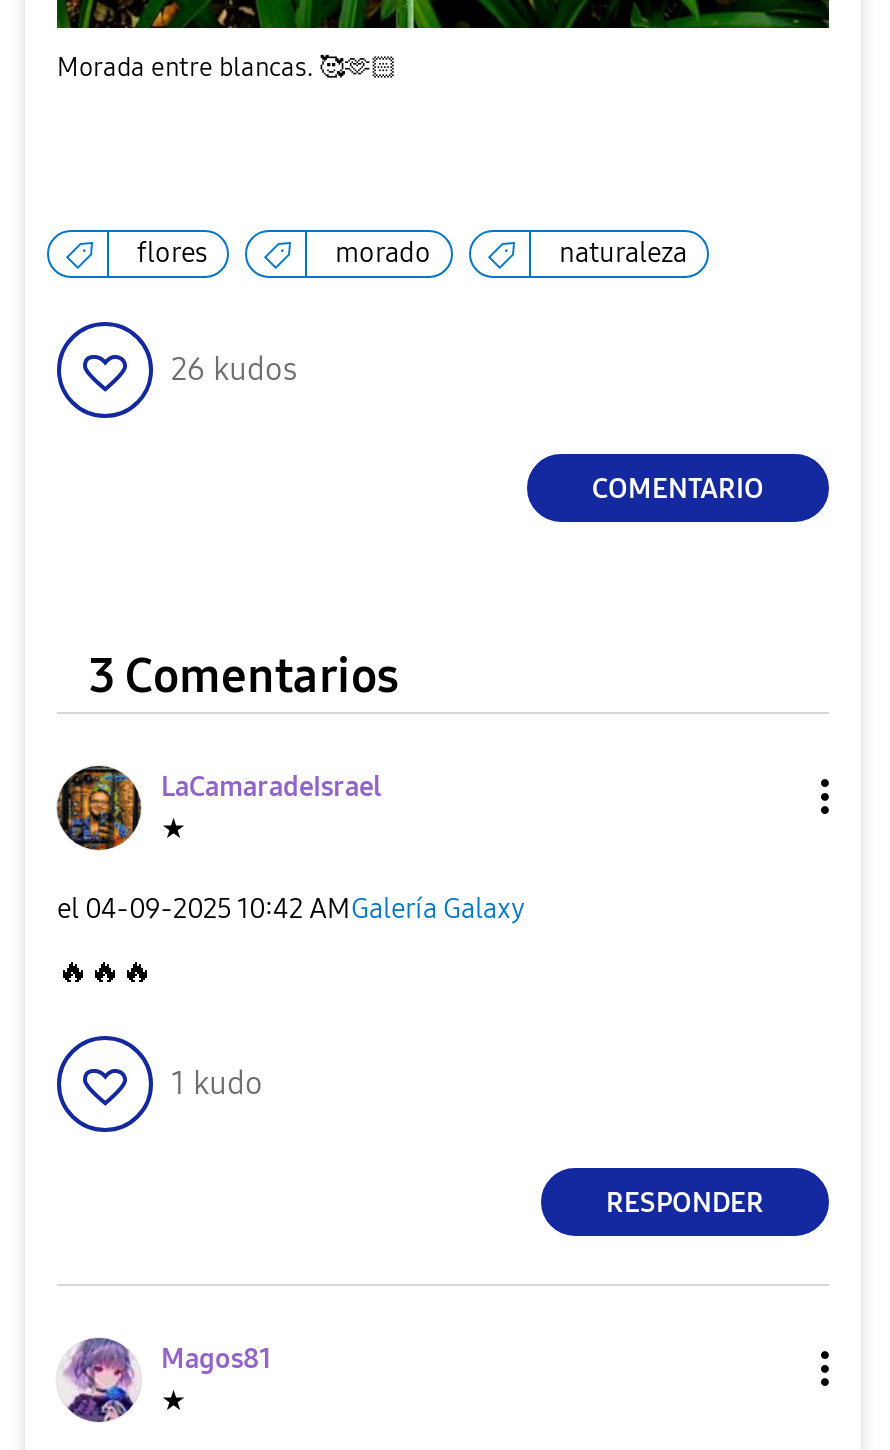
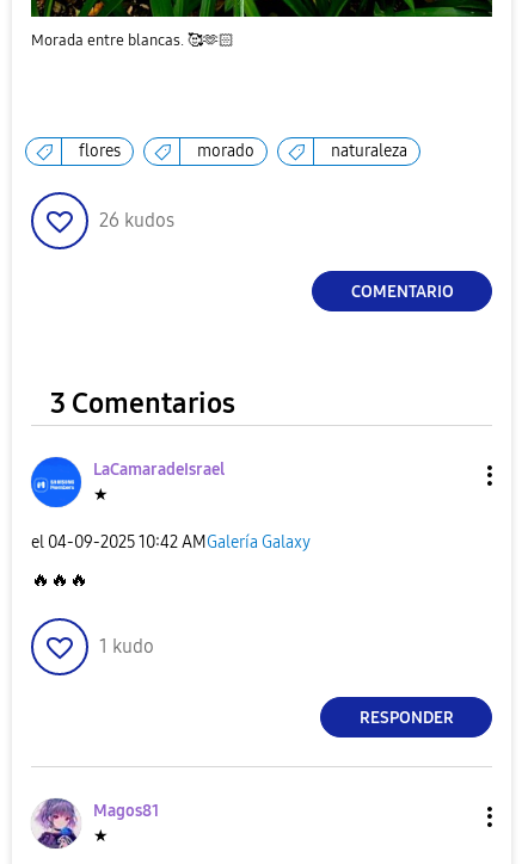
[55,764,143,852] [image] -> [30,456,82,508] [image]

